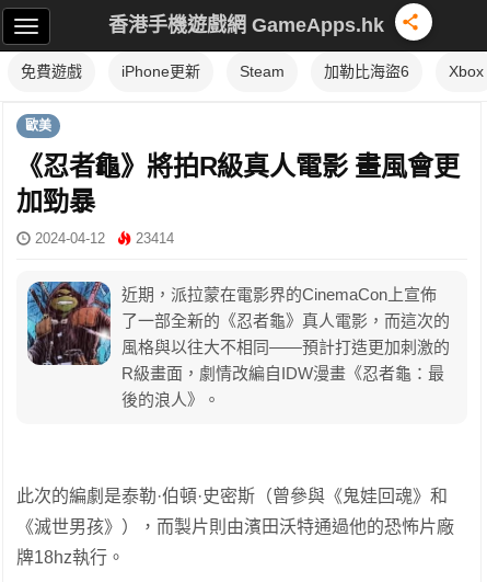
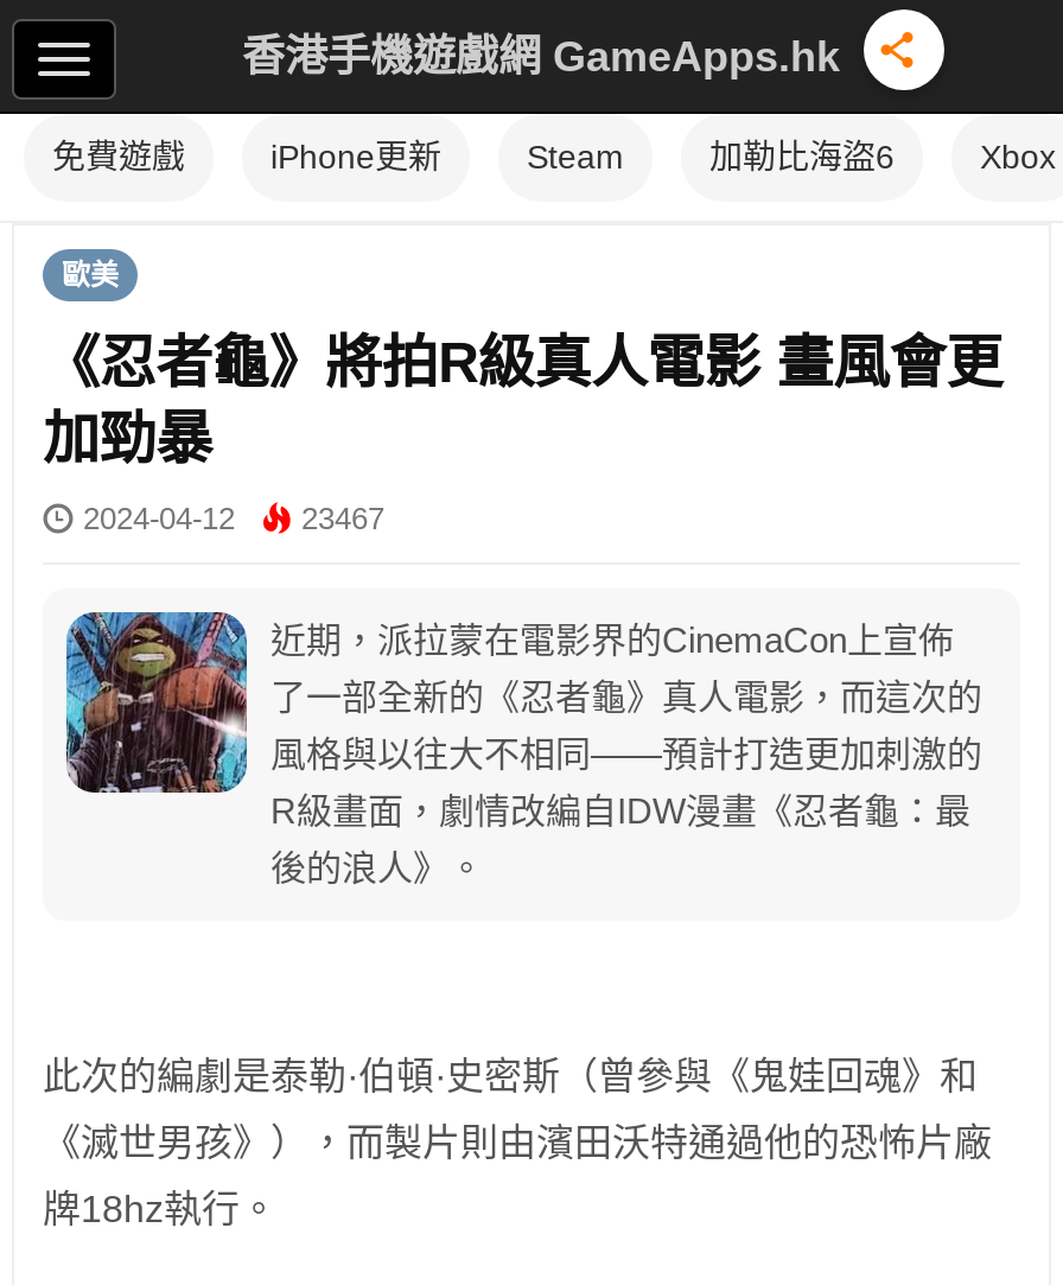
[35,230,174,247] 2024-04-12 23414 -> [83,501,384,536] 2024-04-12 23467

